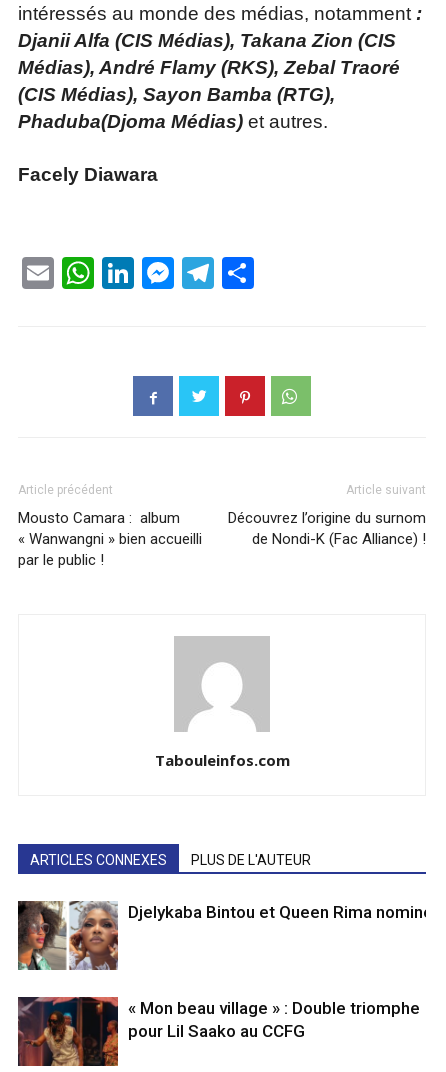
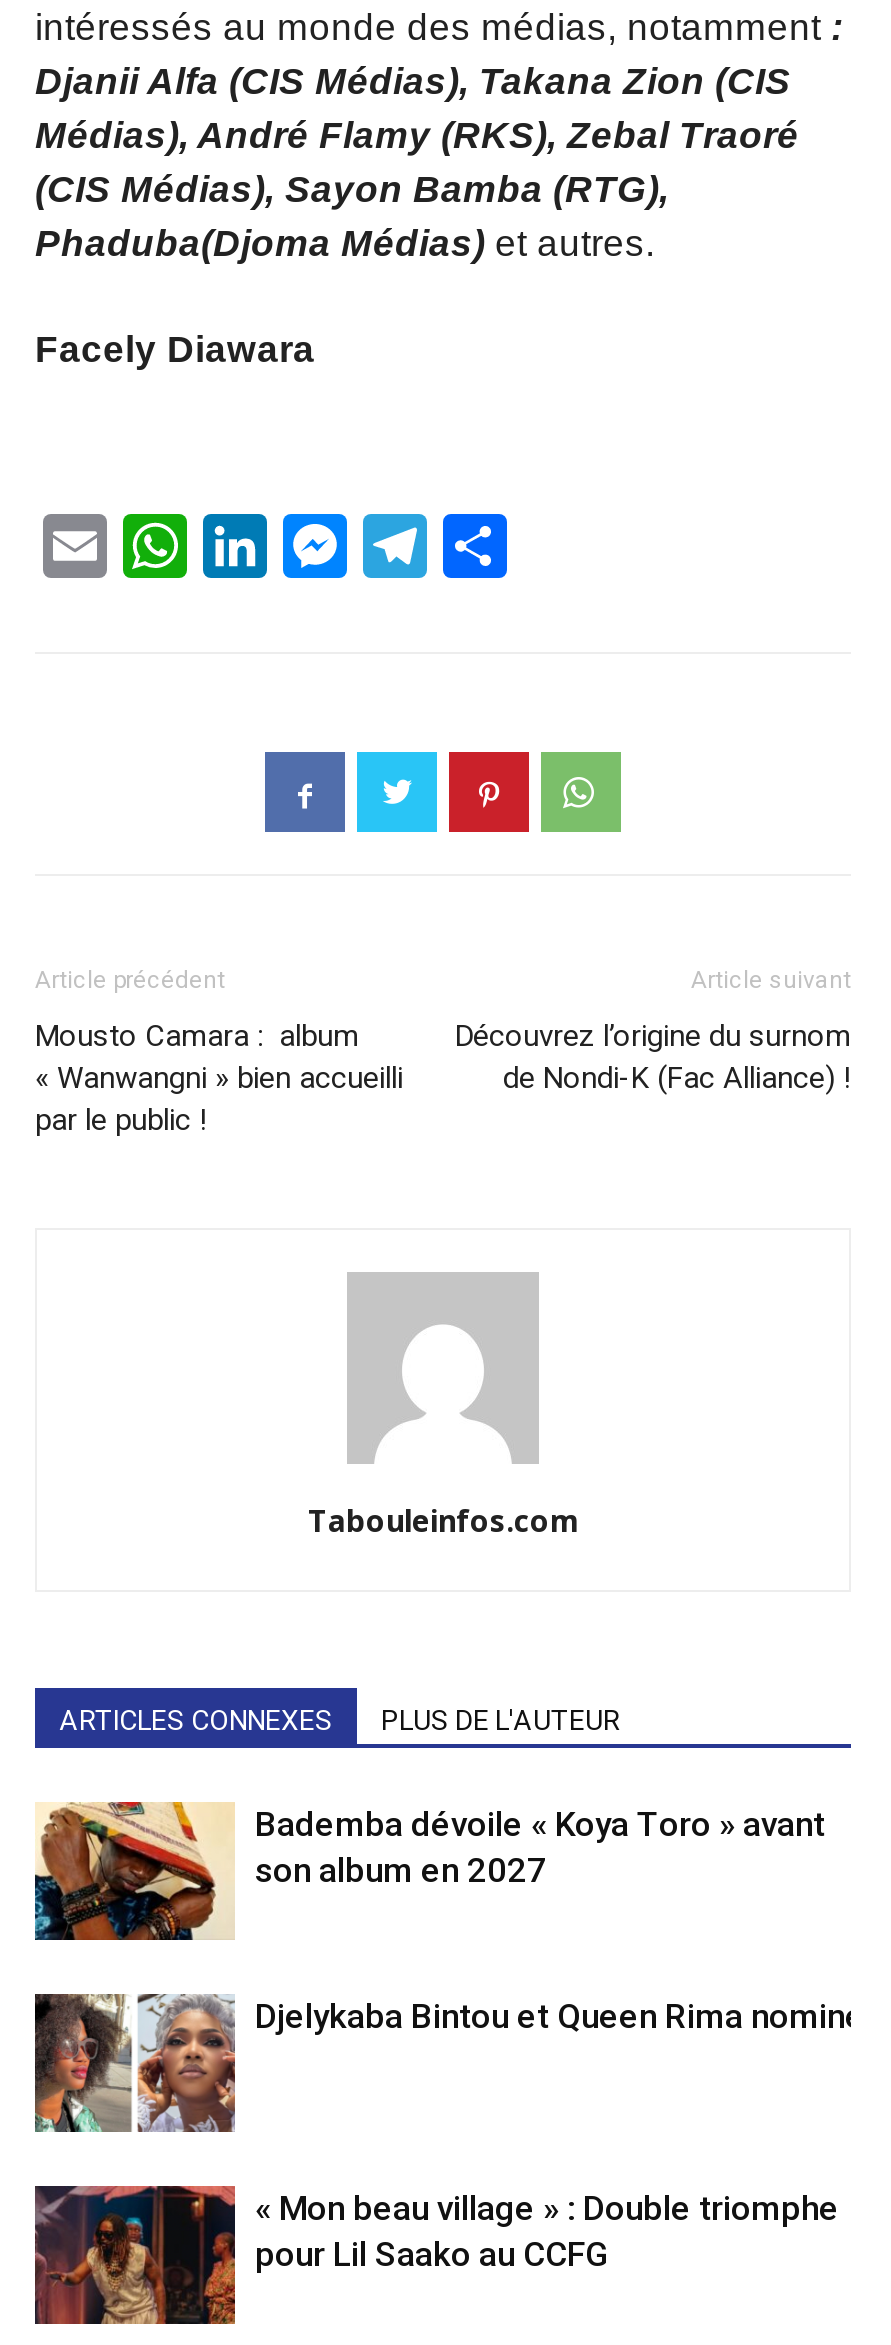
none -> [33,1800,825,1942] [image] | Bademba dévoile « Koya Toro » avant | son album en 2027

